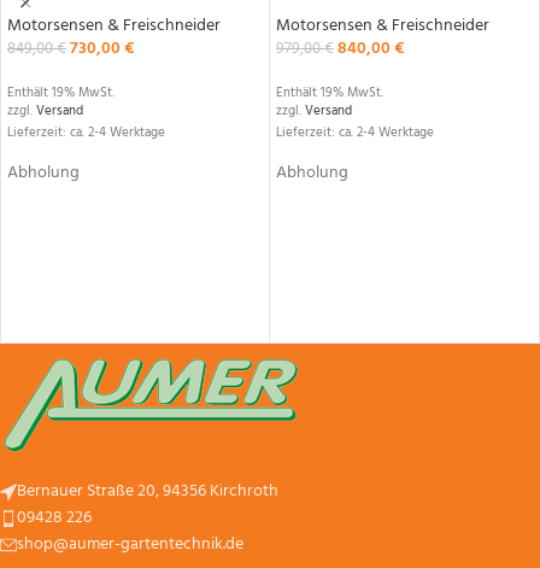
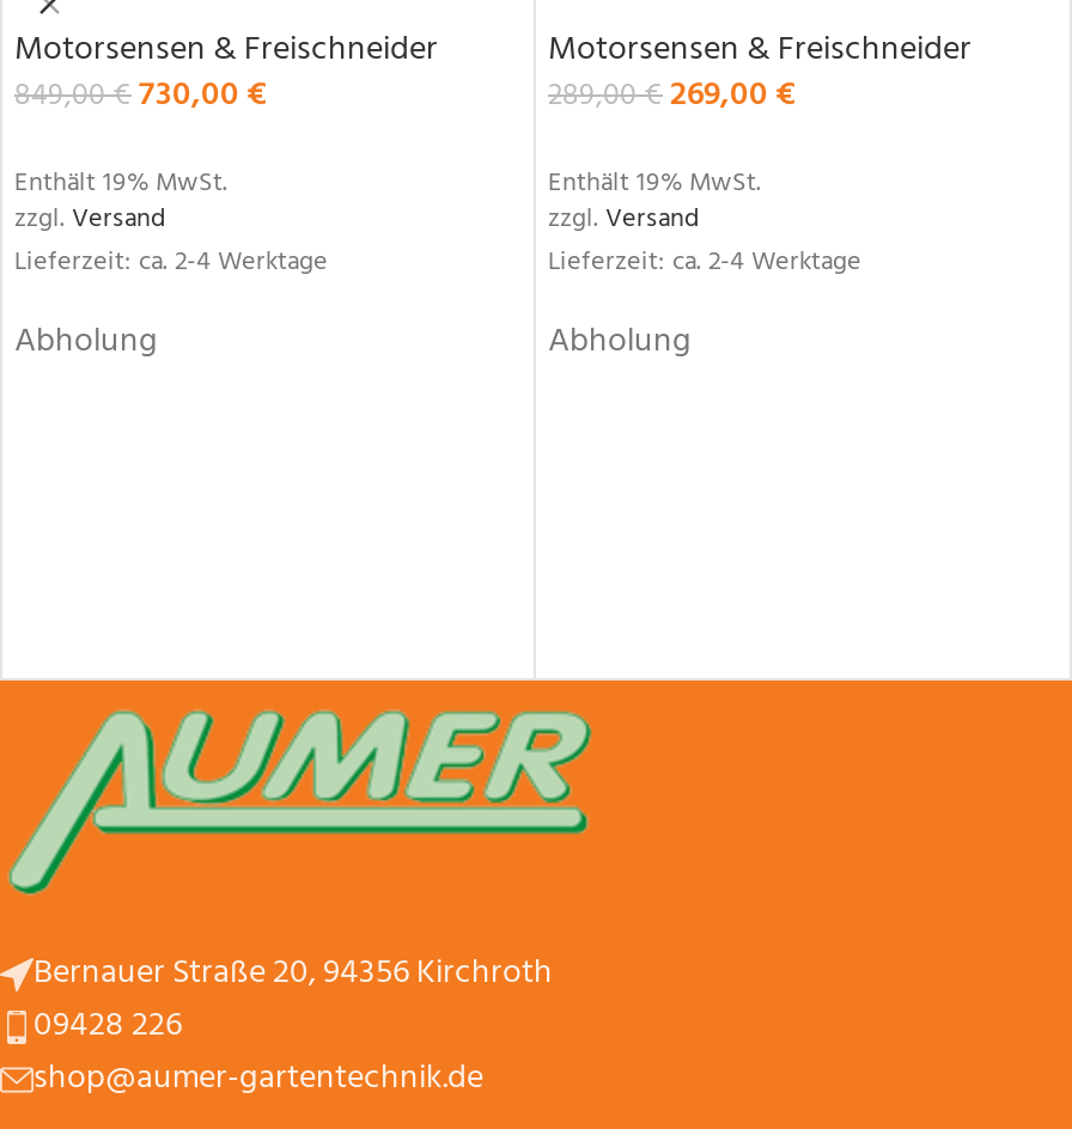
[276,34,405,62] 979,00€ 840,00 € -> [548,68,797,123] 289,00€ 269,00 €

